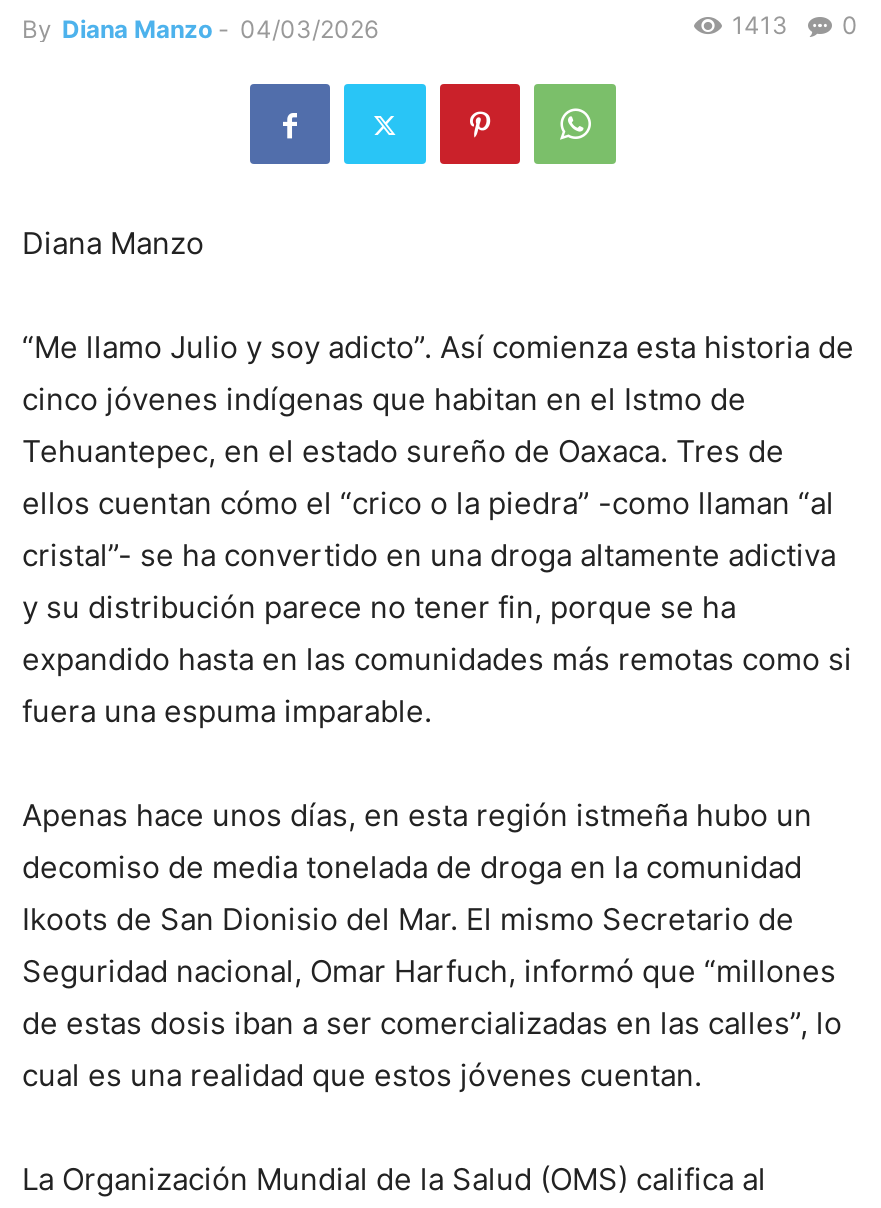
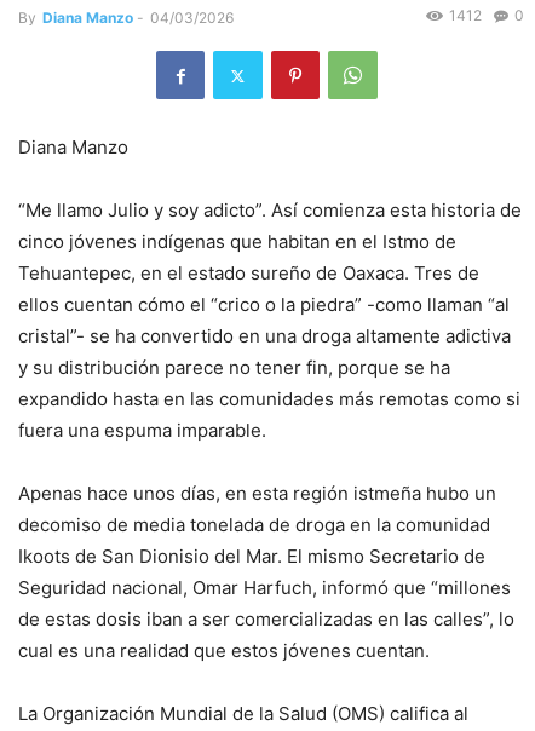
[732,10,858,40] 1413 0 -> [449,6,524,24] 1412 0

